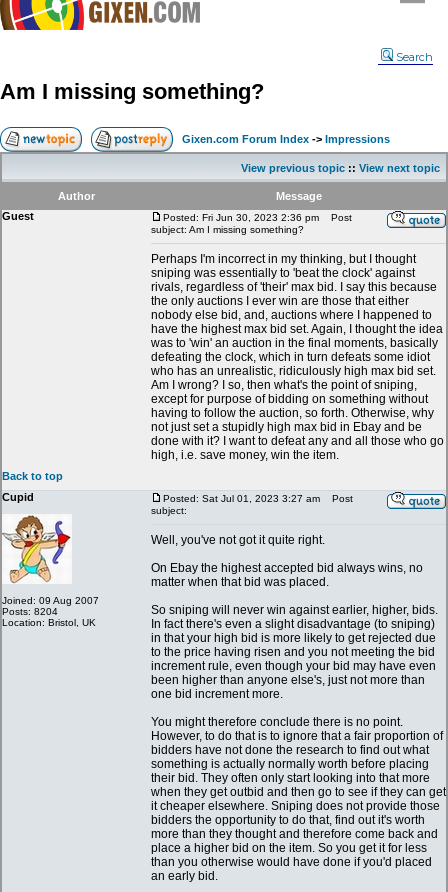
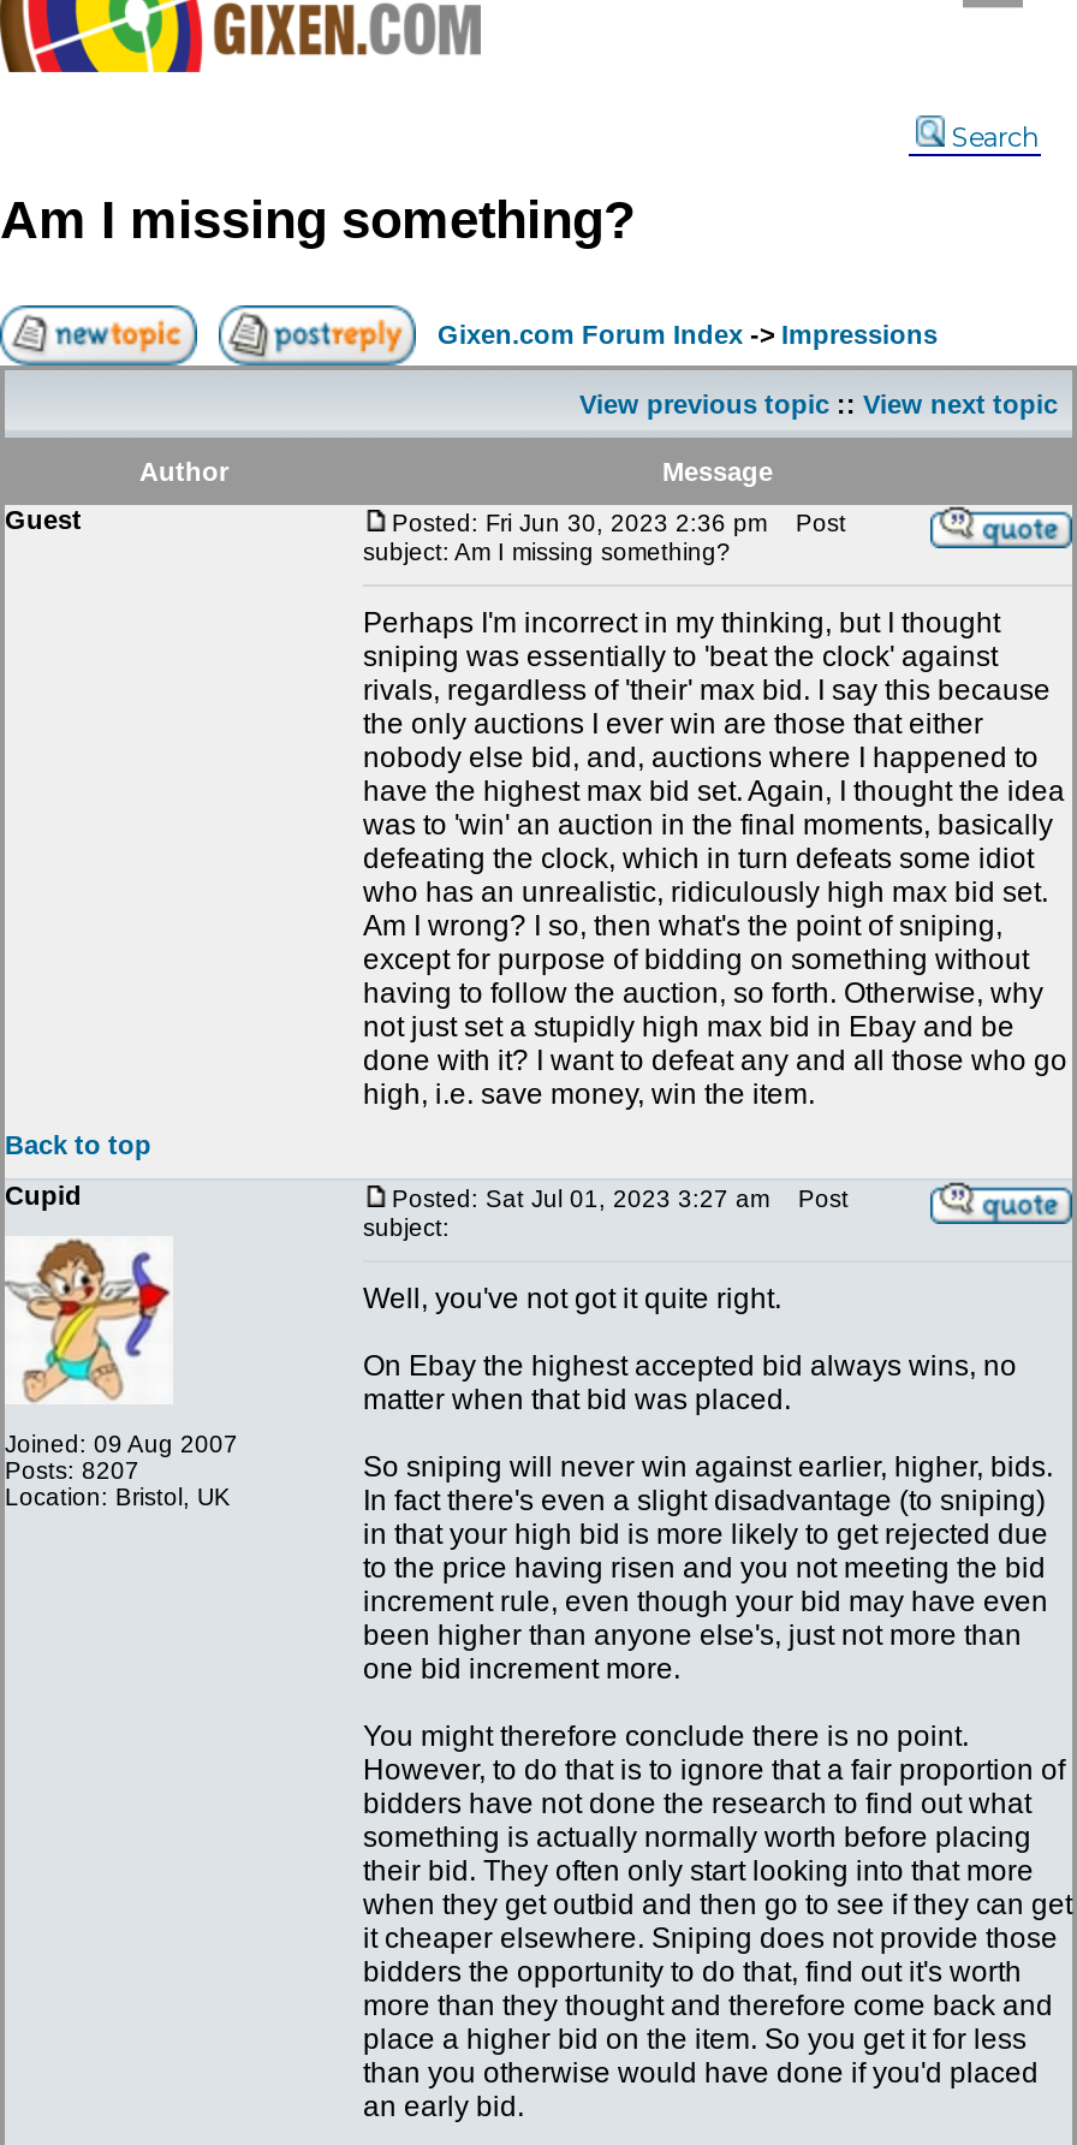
[2,606,58,617] Posts: 8204 -> [5,1457,139,1484] Posts: 8207

